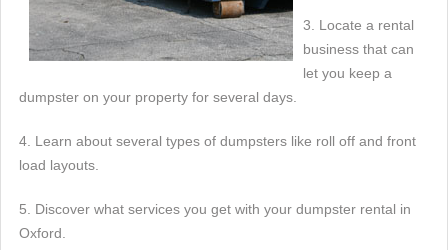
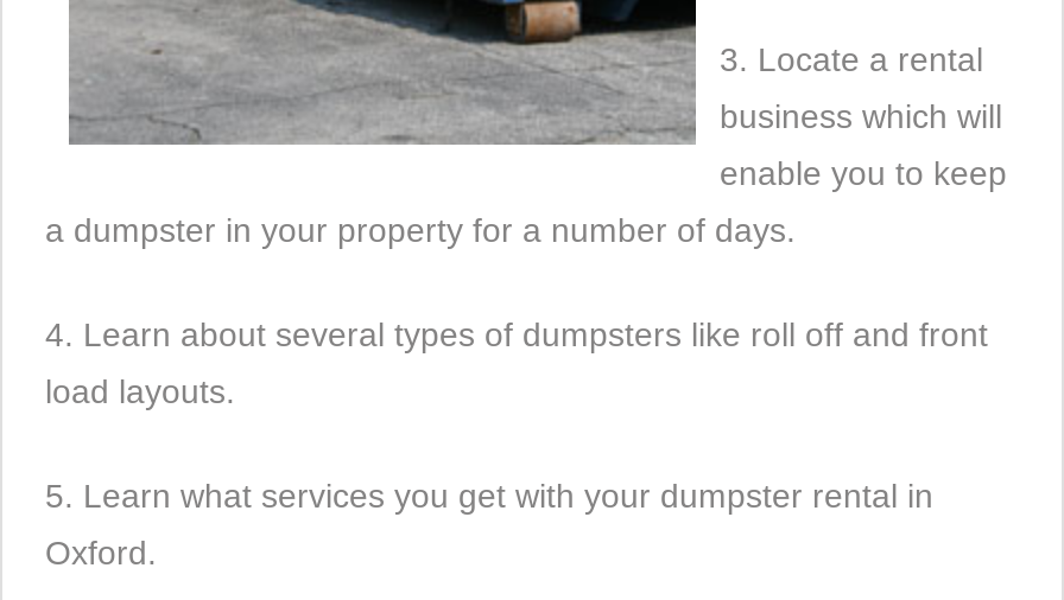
[303,41,414,57] business that can -> [720,97,1002,135] business which will
[303,65,392,81] let you keep a -> [720,154,1007,192] enable you to keep
[19,89,297,105] dumpster on your property for several days. -> [45,211,796,249] a dumpster in your property for a number of days.
[19,201,411,217] 5. Discover what services you get with your dumpster rental in -> [45,477,933,515] 5. Learn what services you get with your dumpster rental in

